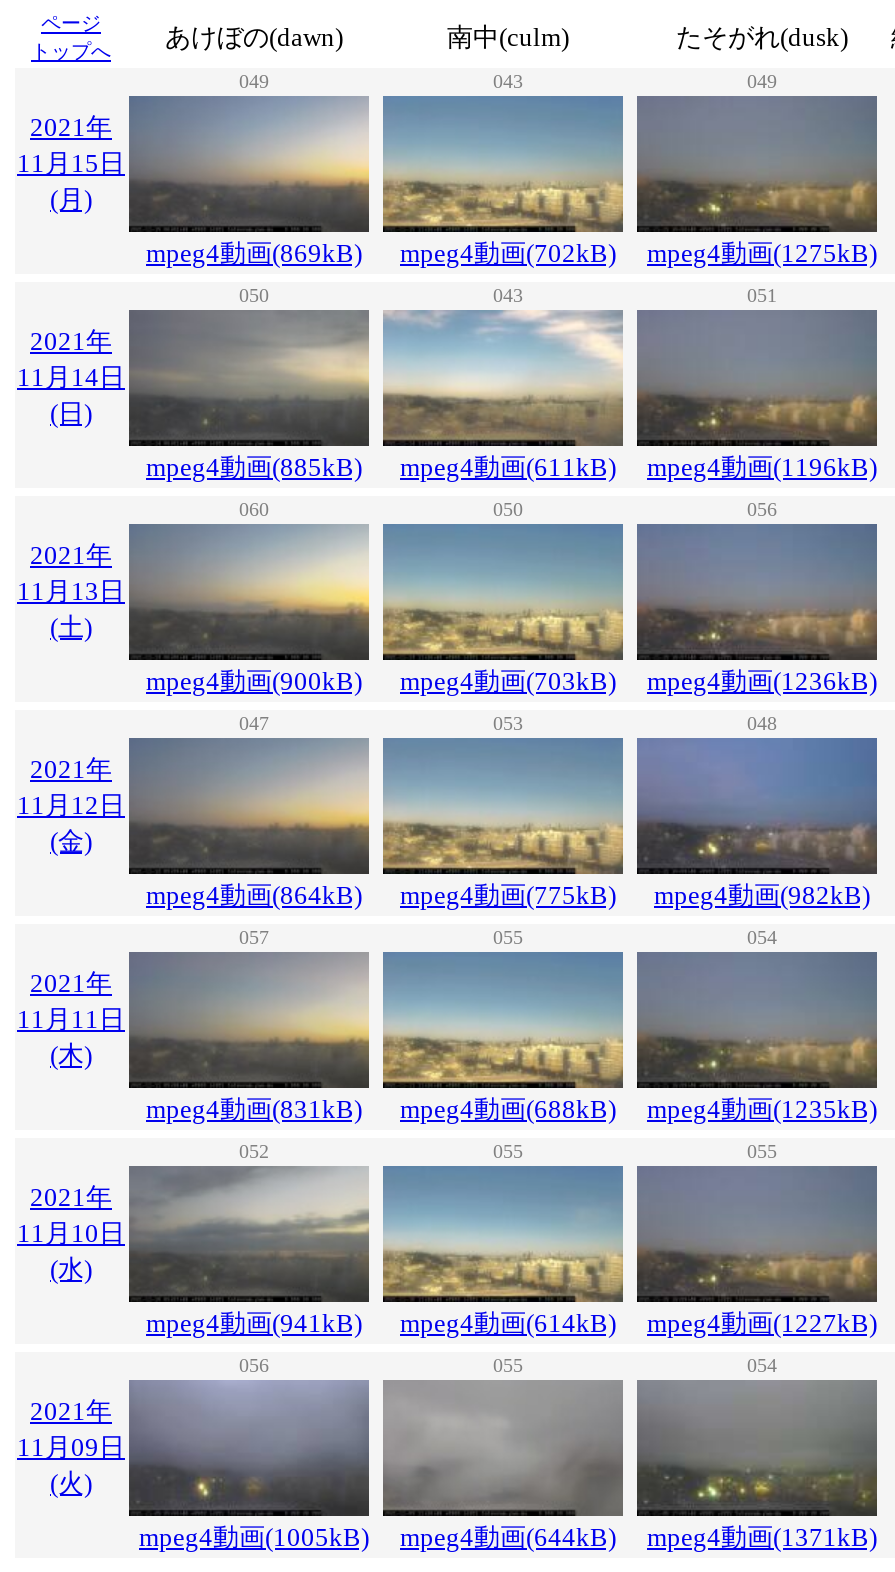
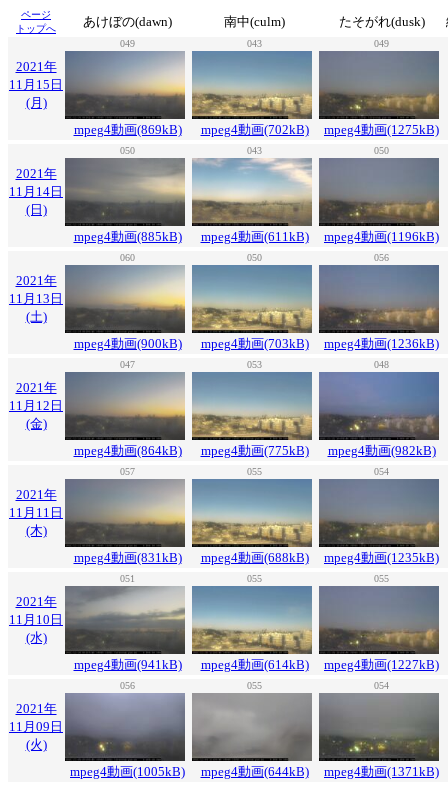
[747,284,777,306] 051 -> [374,145,389,156] 050
[239,1140,269,1162] 052 -> [120,573,135,584] 051

